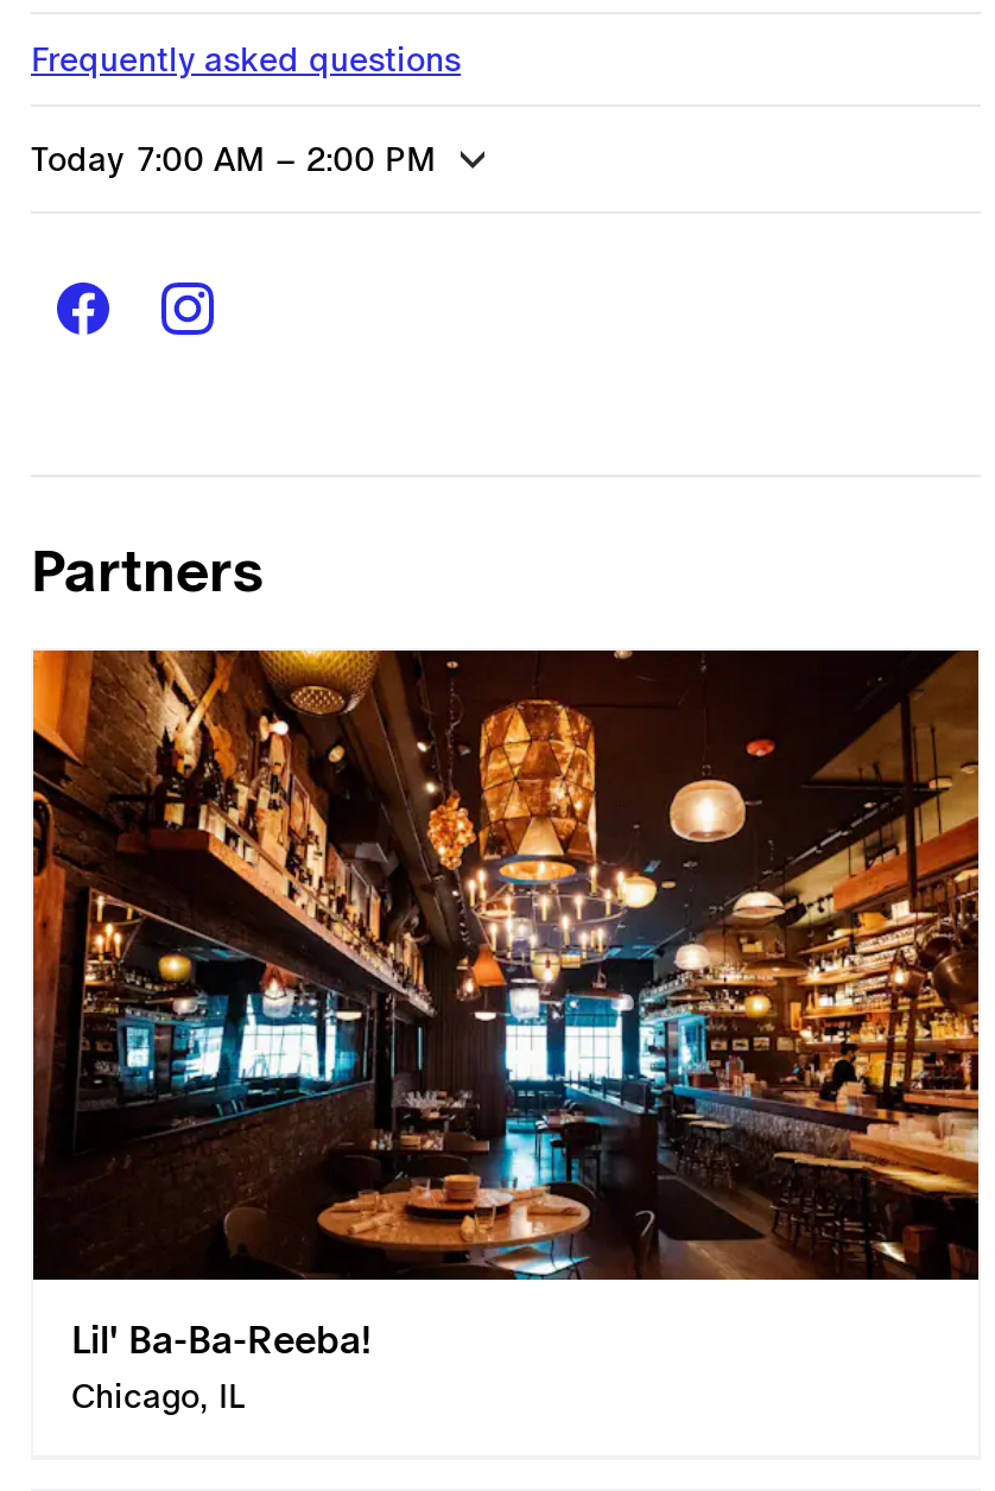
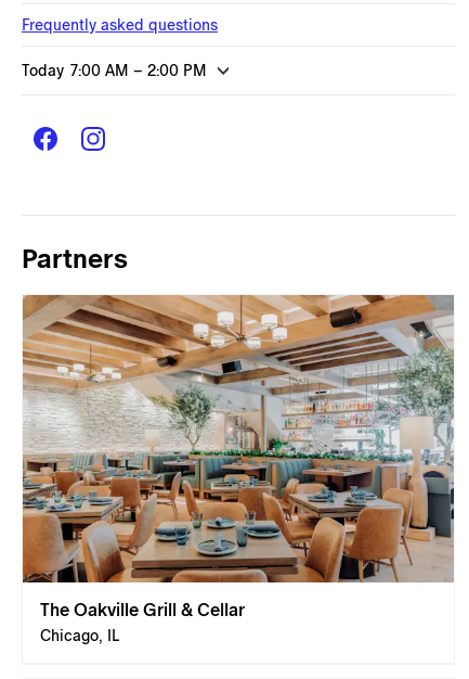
[31,648,981,1364] [image] | Lil' Ba-Ba-Reeba! -> [22,294,455,621] [image] | The Oakville Grill & Cellar

